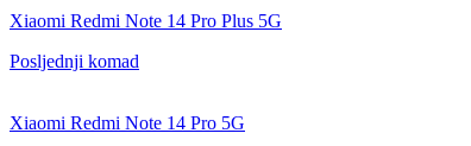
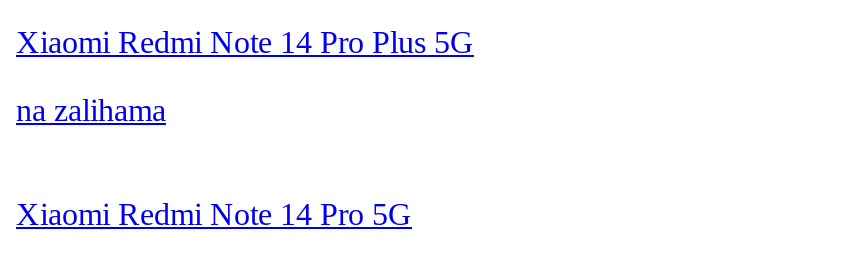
[10,51,139,71] Posljednji komad -> [16,93,166,127] na zalihama

